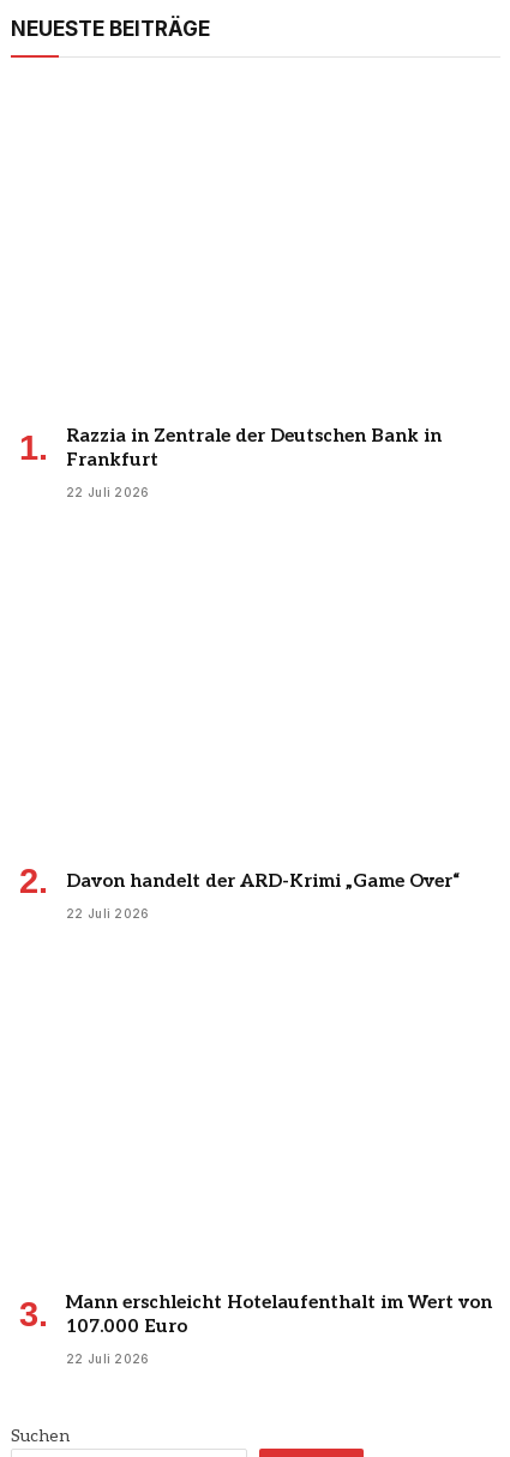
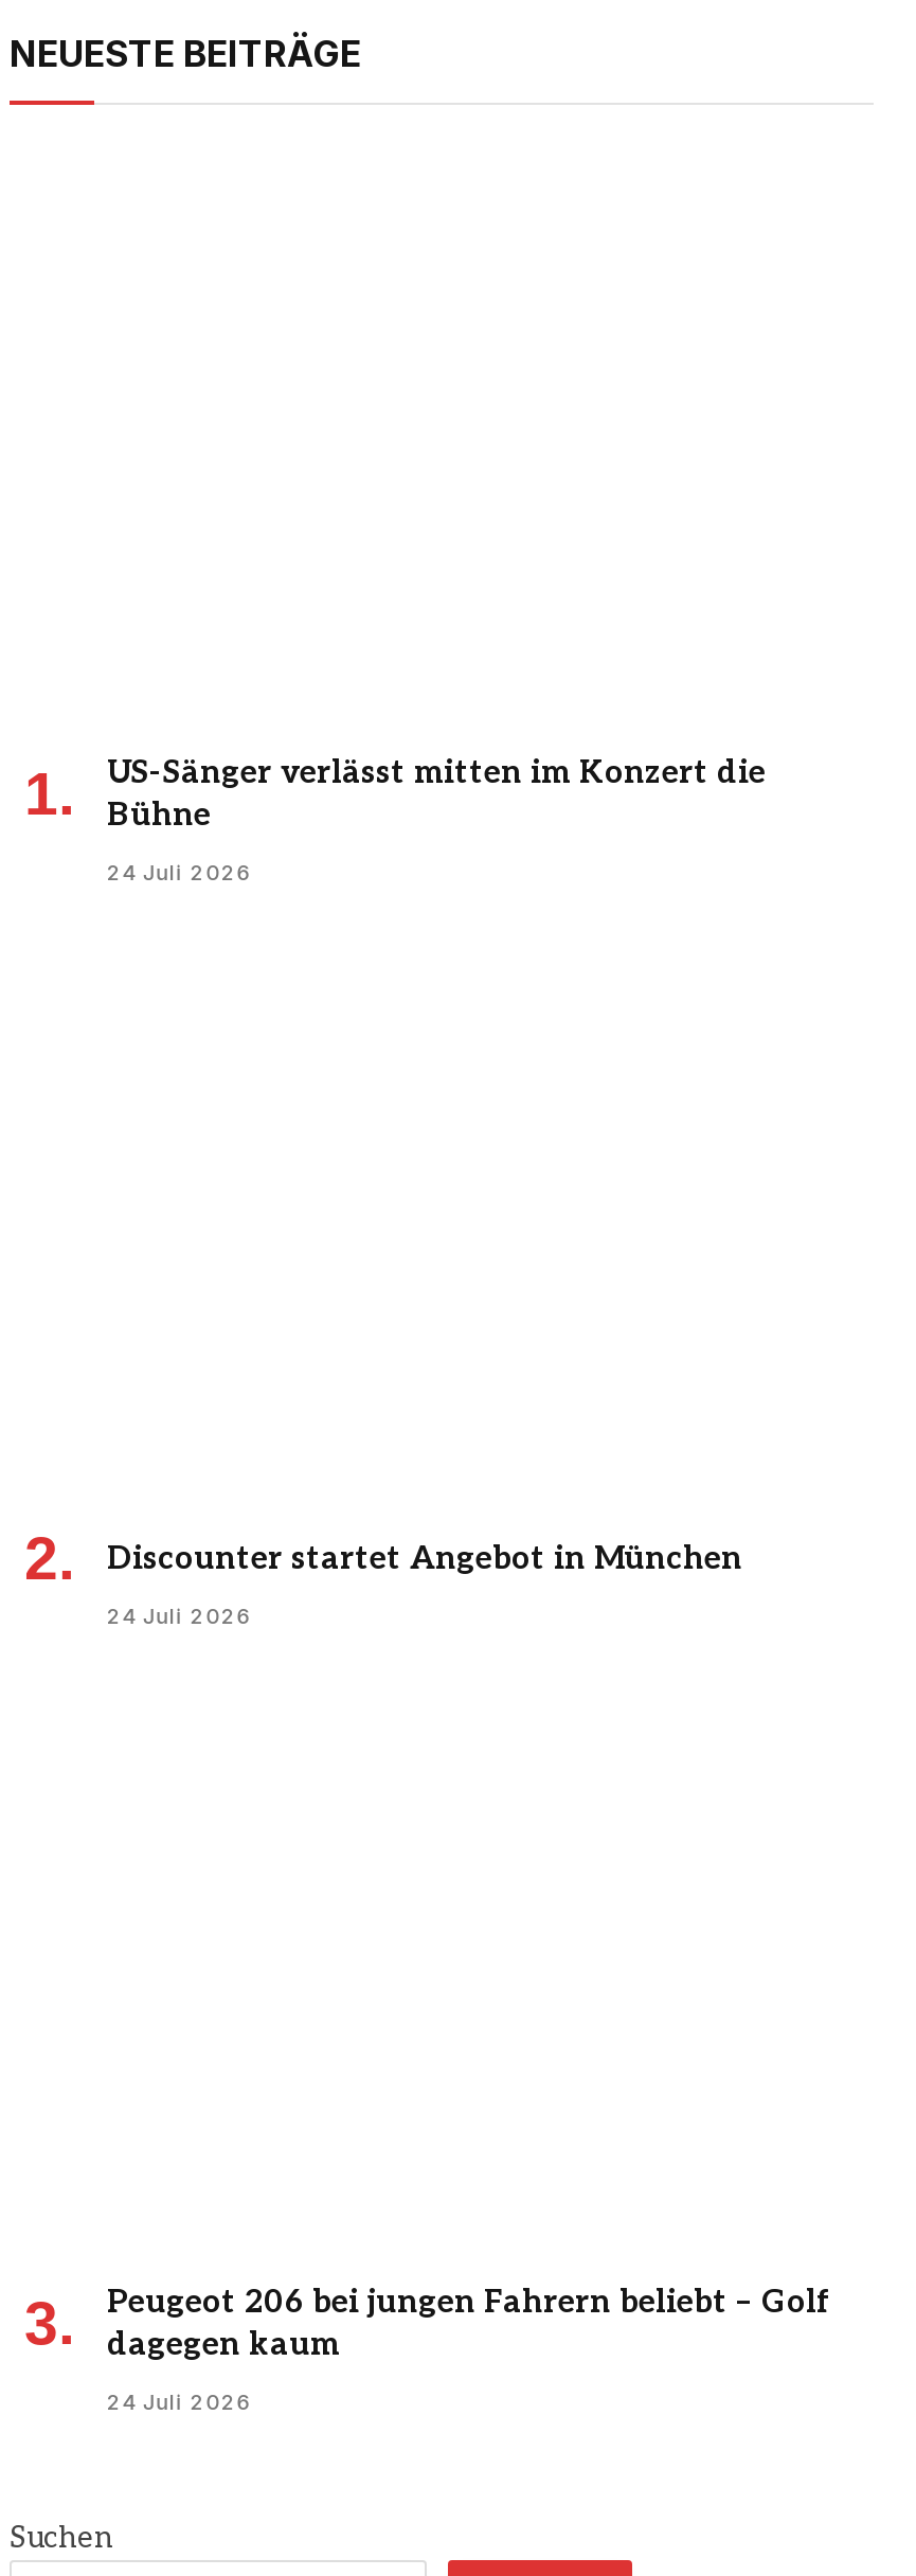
[66,425,442,470] Razzia in Zentrale der Deutschen Bank in | Frankfurt -> [107,753,766,833] US-Sänger verlässt mitten im Konzert die | Bühne
[66,485,150,499] 22 Juli 2026 -> [107,859,252,884] 24 Juli 2026
[66,870,461,892] Davon handelt der ARD-Krimi „Game Over“ -> [107,1539,742,1578] Discounter startet Angebot in München
[66,906,150,921] 22 Juli 2026 -> [107,1603,252,1628] 24 Juli 2026
[66,1292,492,1337] Mann erschleicht Hotelaufenthalt im Wert von | 107.000 Euro -> [107,2283,831,2364] Peugeot 206 bei jungen Fahrern beliebt – Golf | dagegen kaum
[66,1352,150,1366] 22 Juli 2026 -> [107,2389,252,2415] 24 Juli 2026

